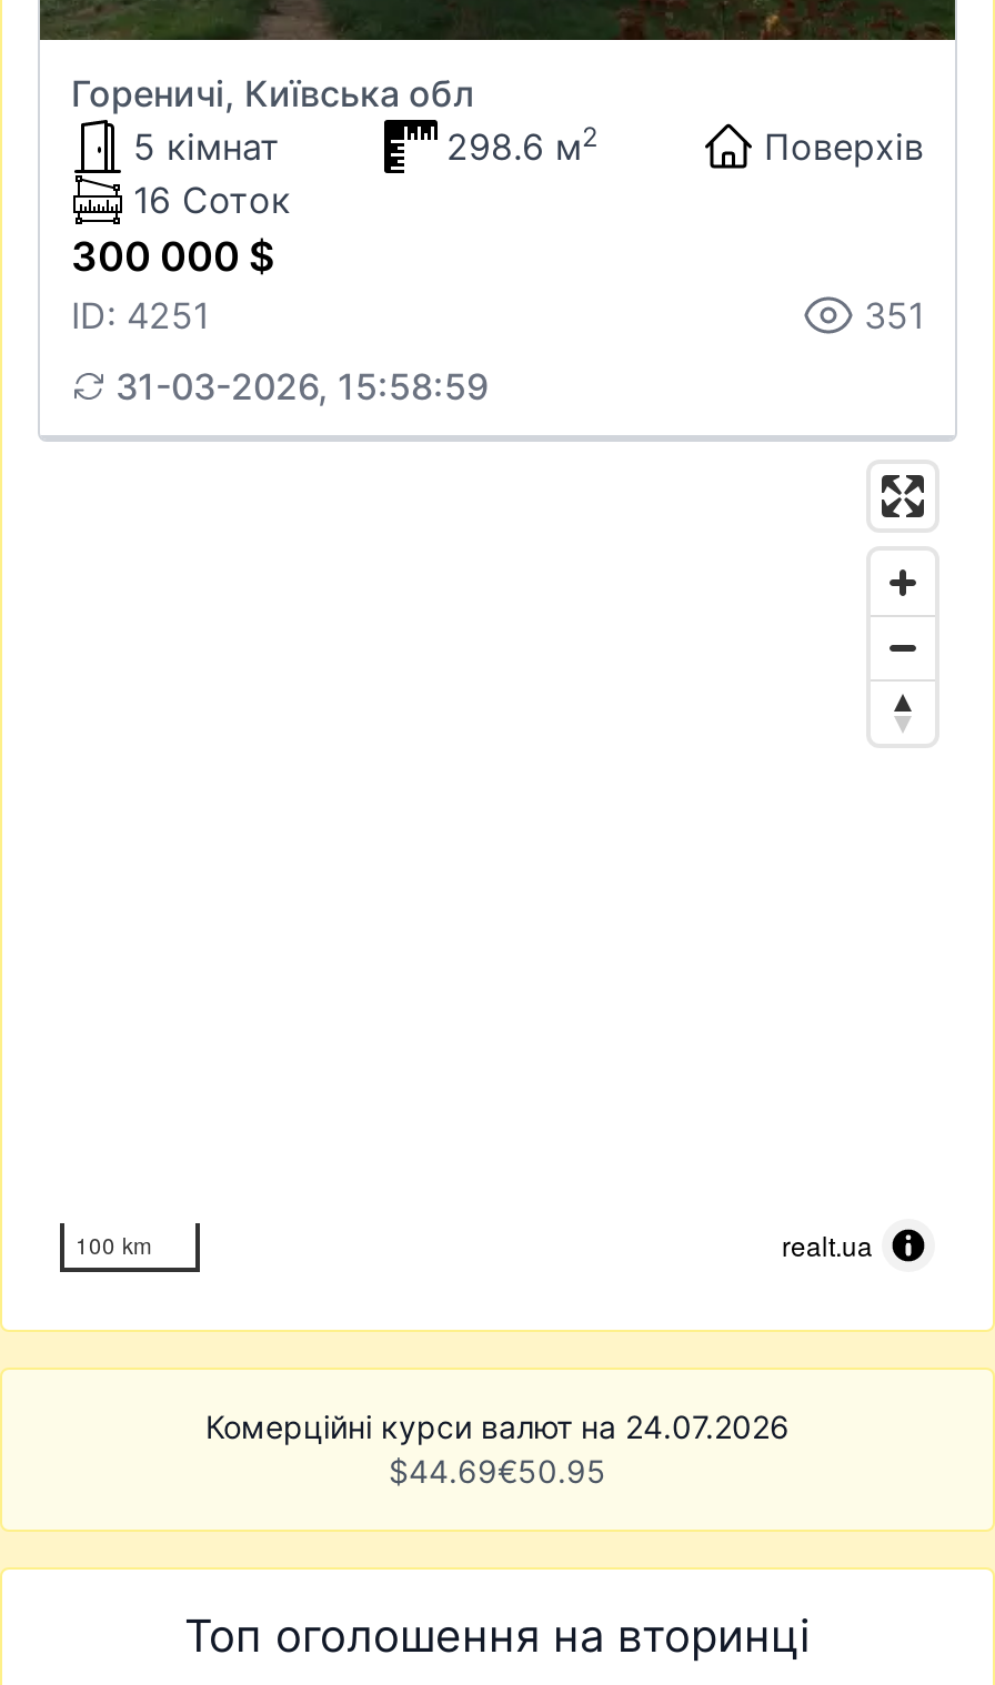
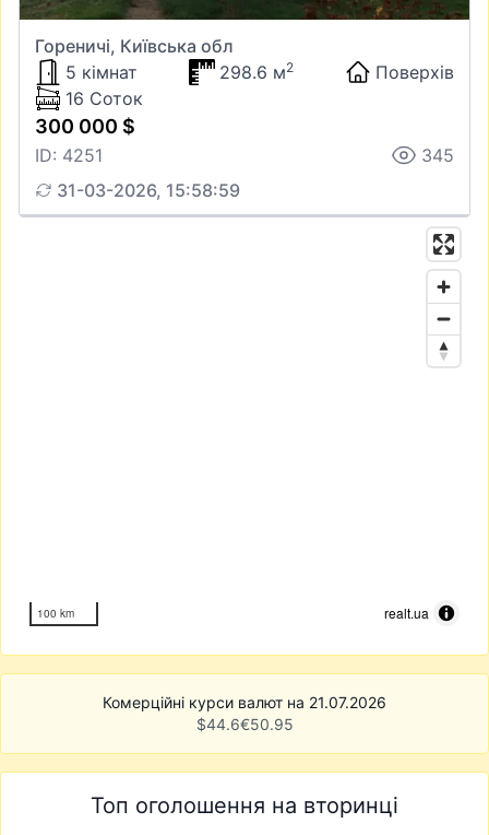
[864,293,924,337] 351 -> [421,144,454,166] 345
[205,1407,790,1445] Комерційні курси валют на 24.07.2026 -> [103,693,386,711] Комерційні курси валют на 21.07.2026
[389,1452,606,1490] $44.69€50.95 -> [196,715,293,733] $44.6€50.95

